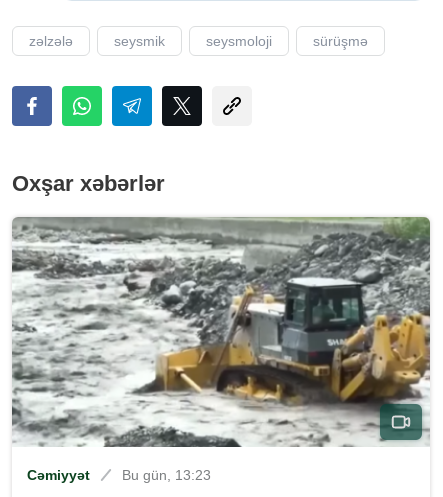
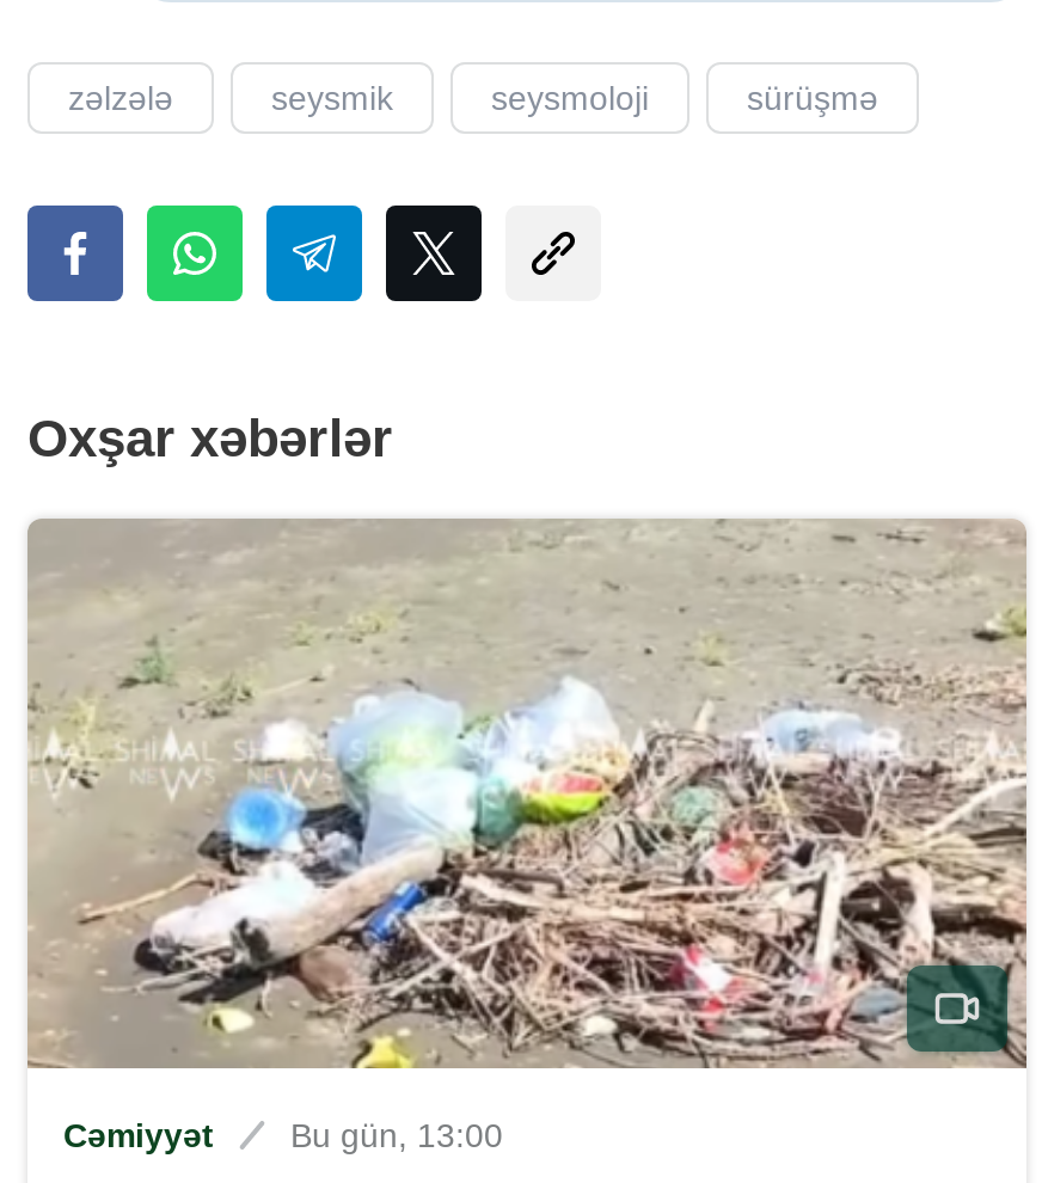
[12,217,431,483] [image] | Cəmiyyət Bu gün, 13:23 -> [27,521,1029,1155] [image] | Cəmiyyət Bu gün, 13:00

